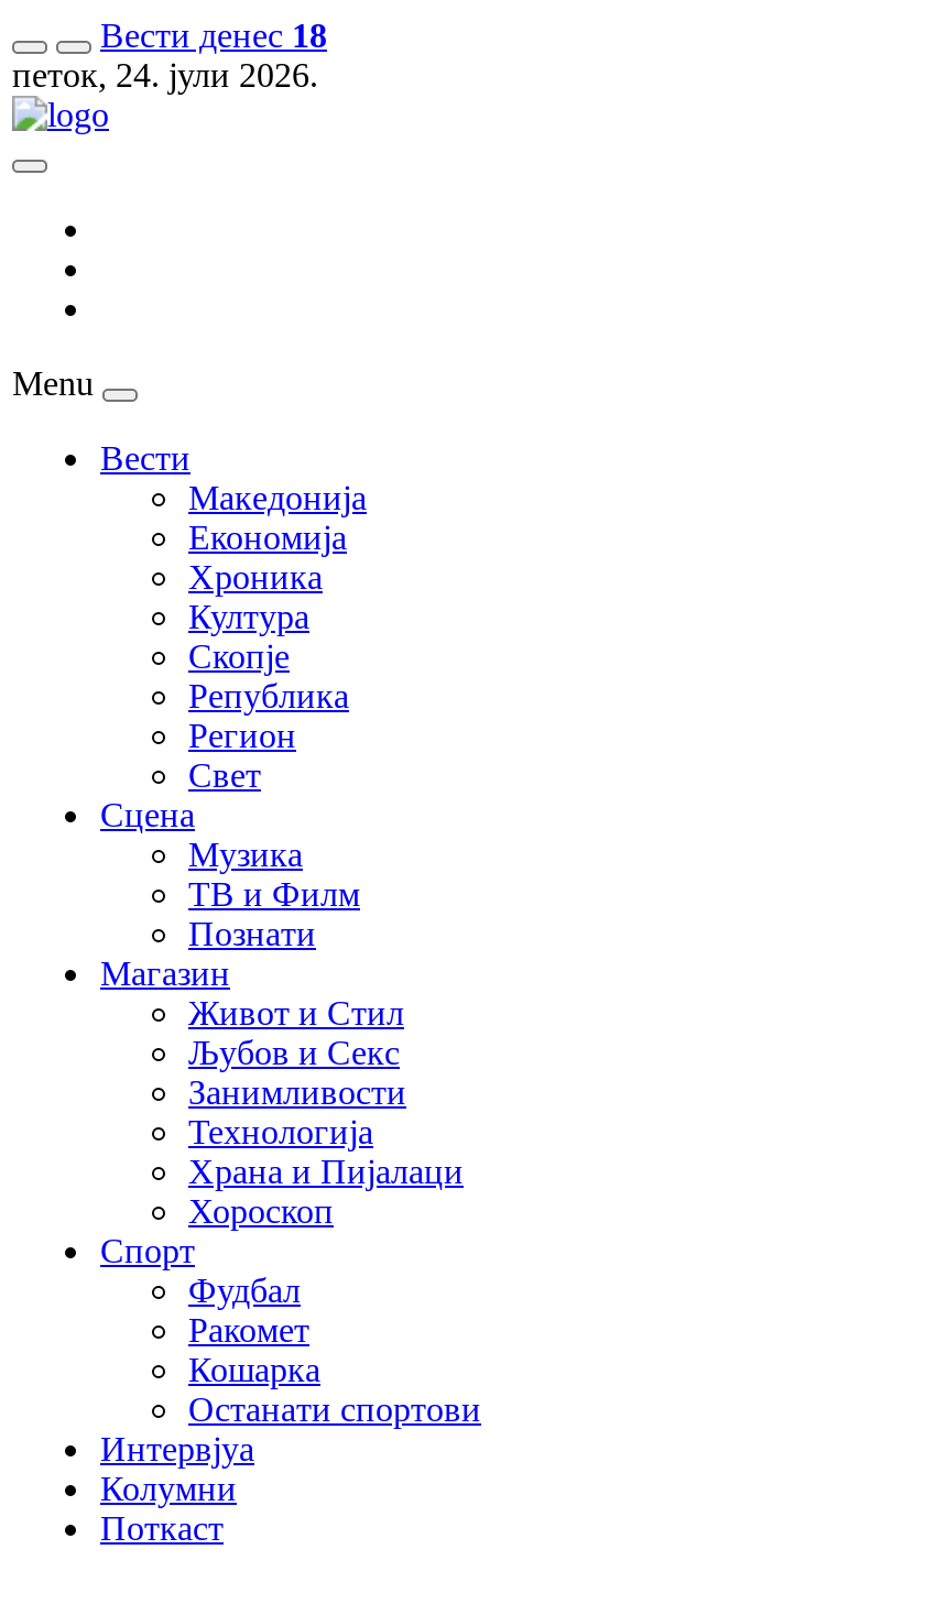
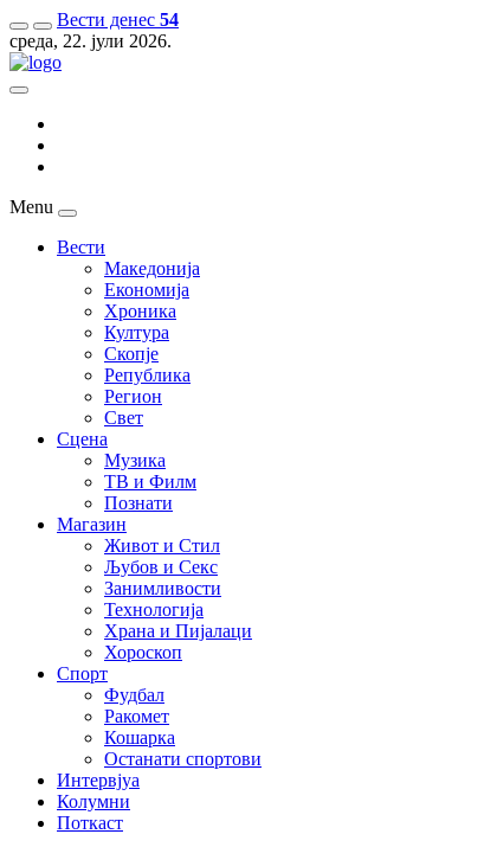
[100,17,327,54] Вести денес 18 -> [57,9,179,30] Вести денес 54
[12,56,318,94] петок, 24. јули 2026. -> [9,31,172,51] среда, 22. јули 2026.

